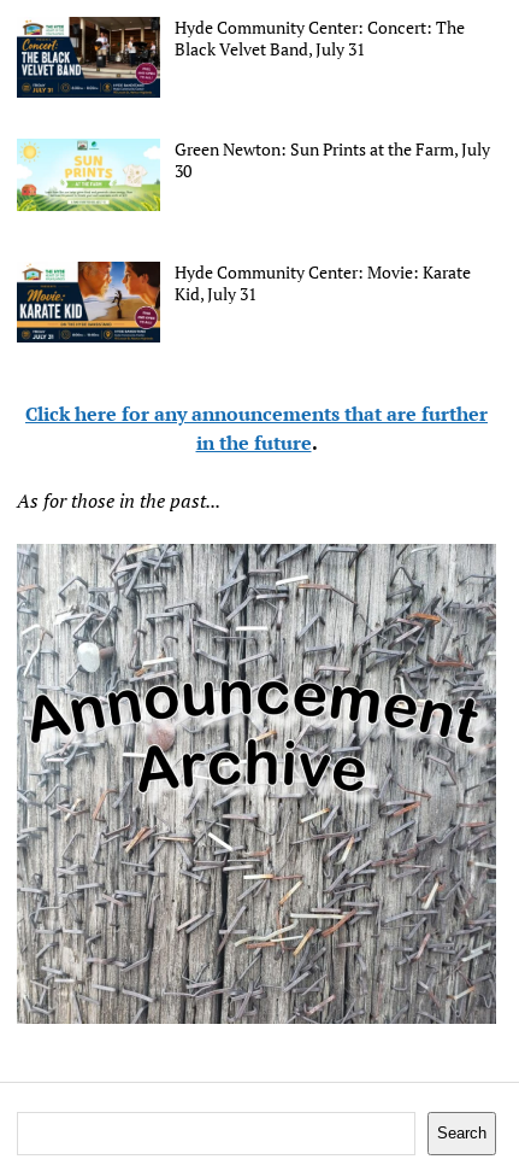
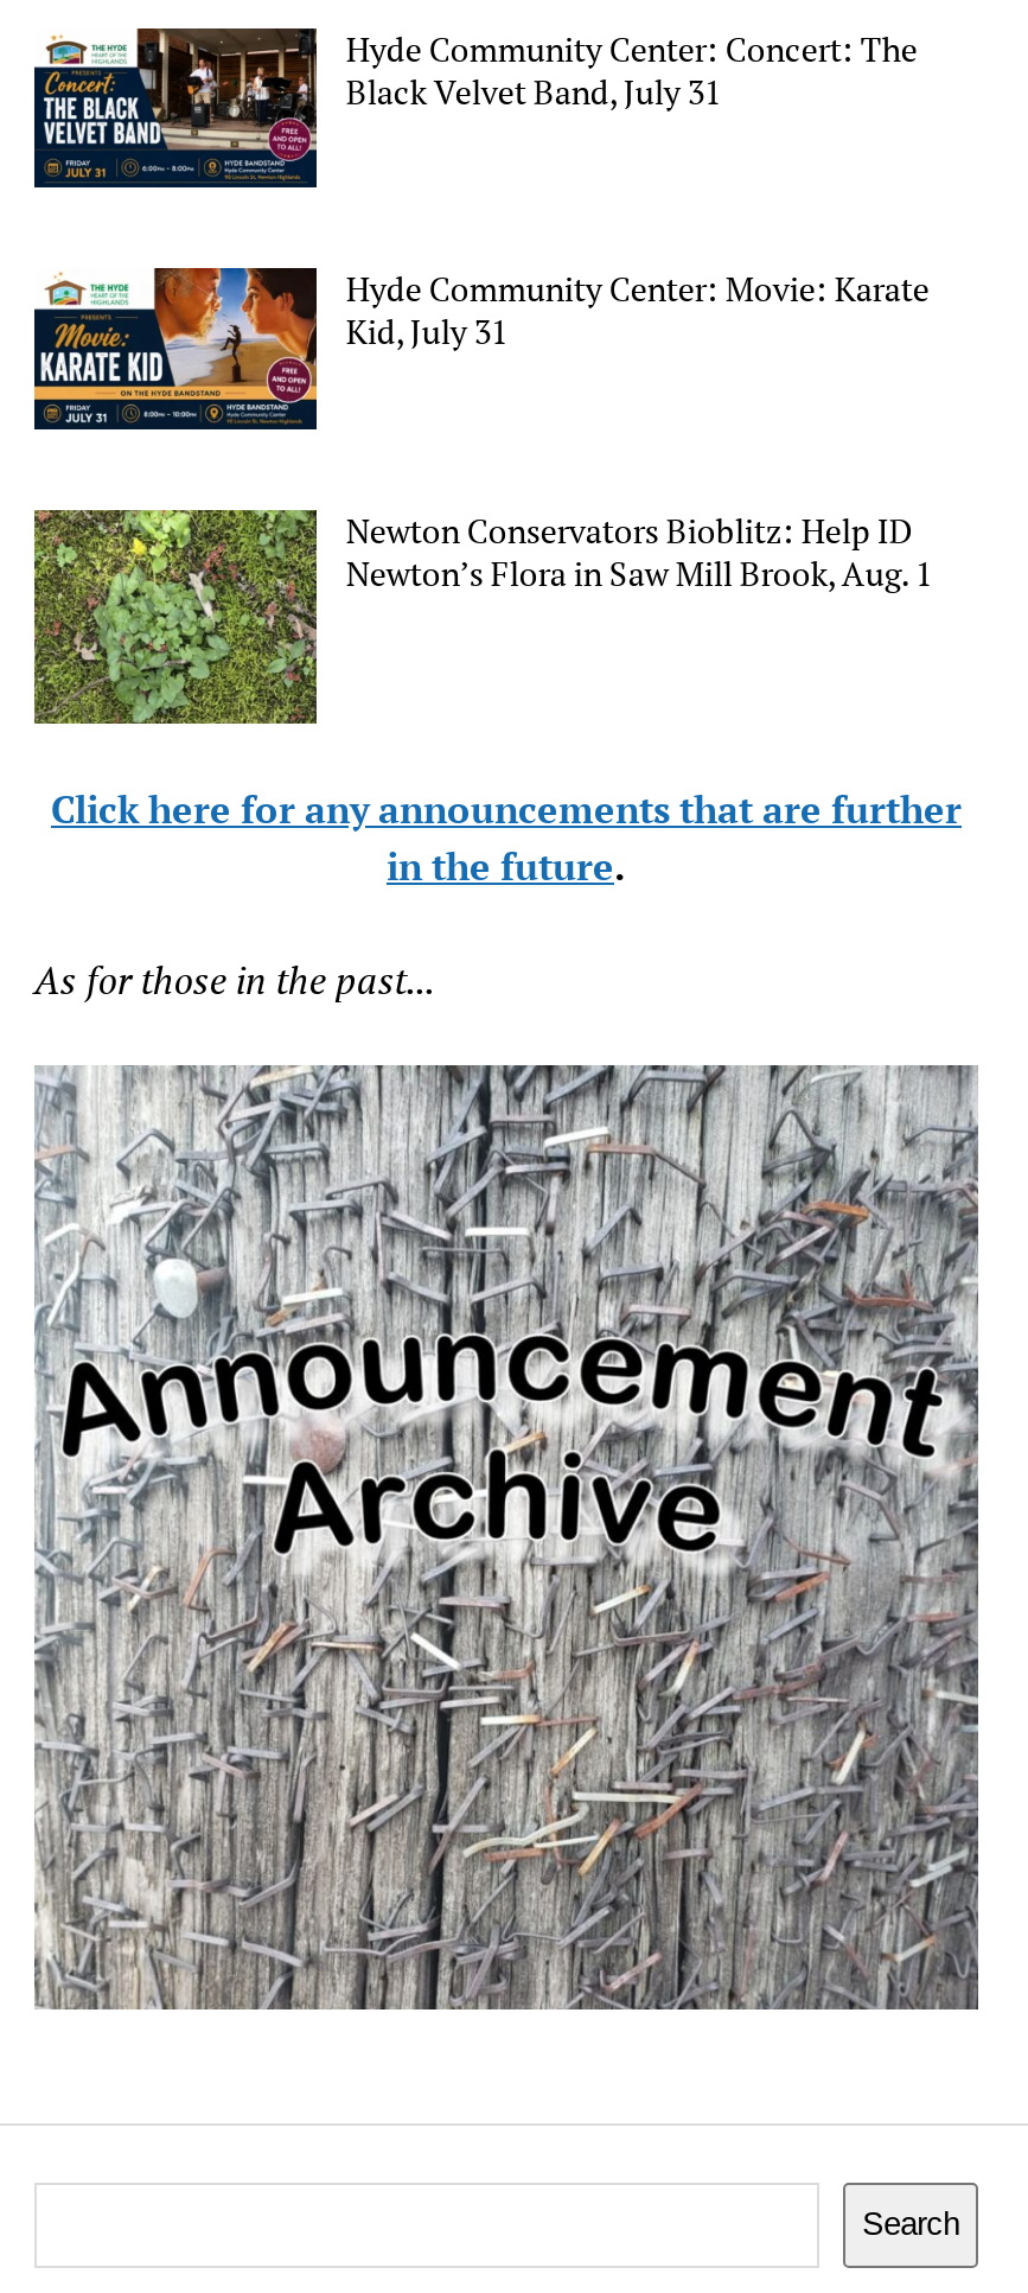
[16,138,490,221] [image] | Green Newton: Sun Prints at the Farm, July | 30 -> none
moved [16,259,471,344] -> [32,263,929,429]: [image] | Hyde Community Center: Movie: Karate | Kid, July 31
none -> [32,508,931,726] [image] | Newton Conservators Bioblitz: Help ID | Newton’s Flora in Saw Mill Brook, Aug. 1

